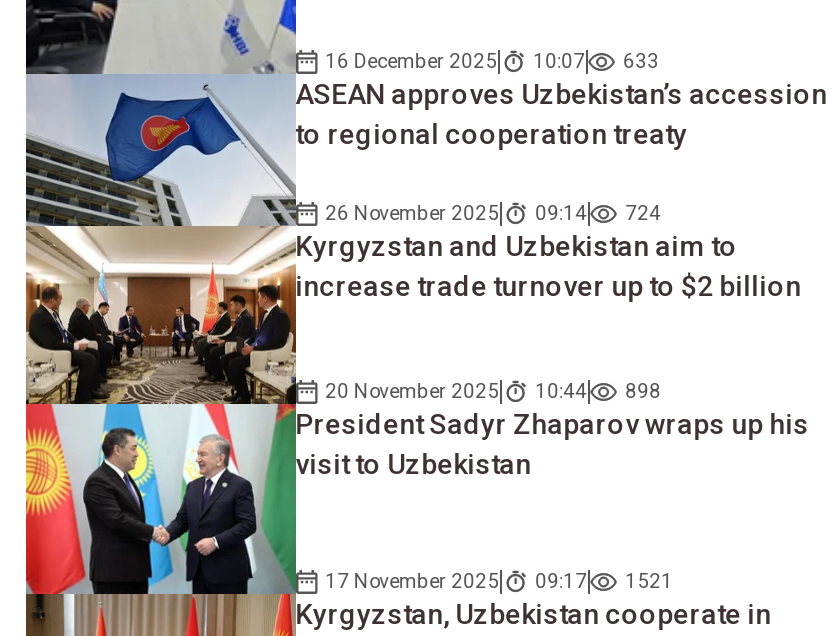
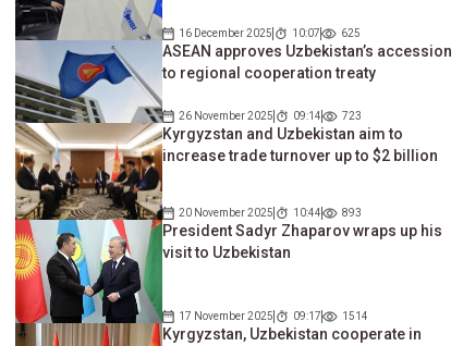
[325,50,659,72] 16 December 2025 10:07 633 -> [178,27,360,39] 16 December 2025 10:07 625
[325,201,661,223] 26 November 2025 09:14 724 -> [178,110,361,122] 26 November 2025 09:14 723
[325,381,661,403] 20 November 2025 10:44 898 -> [178,207,361,219] 20 November 2025 10:44 893
[325,570,673,592] 17 November 2025 09:17 1521 -> [178,310,368,322] 17 November 2025 09:17 1514

